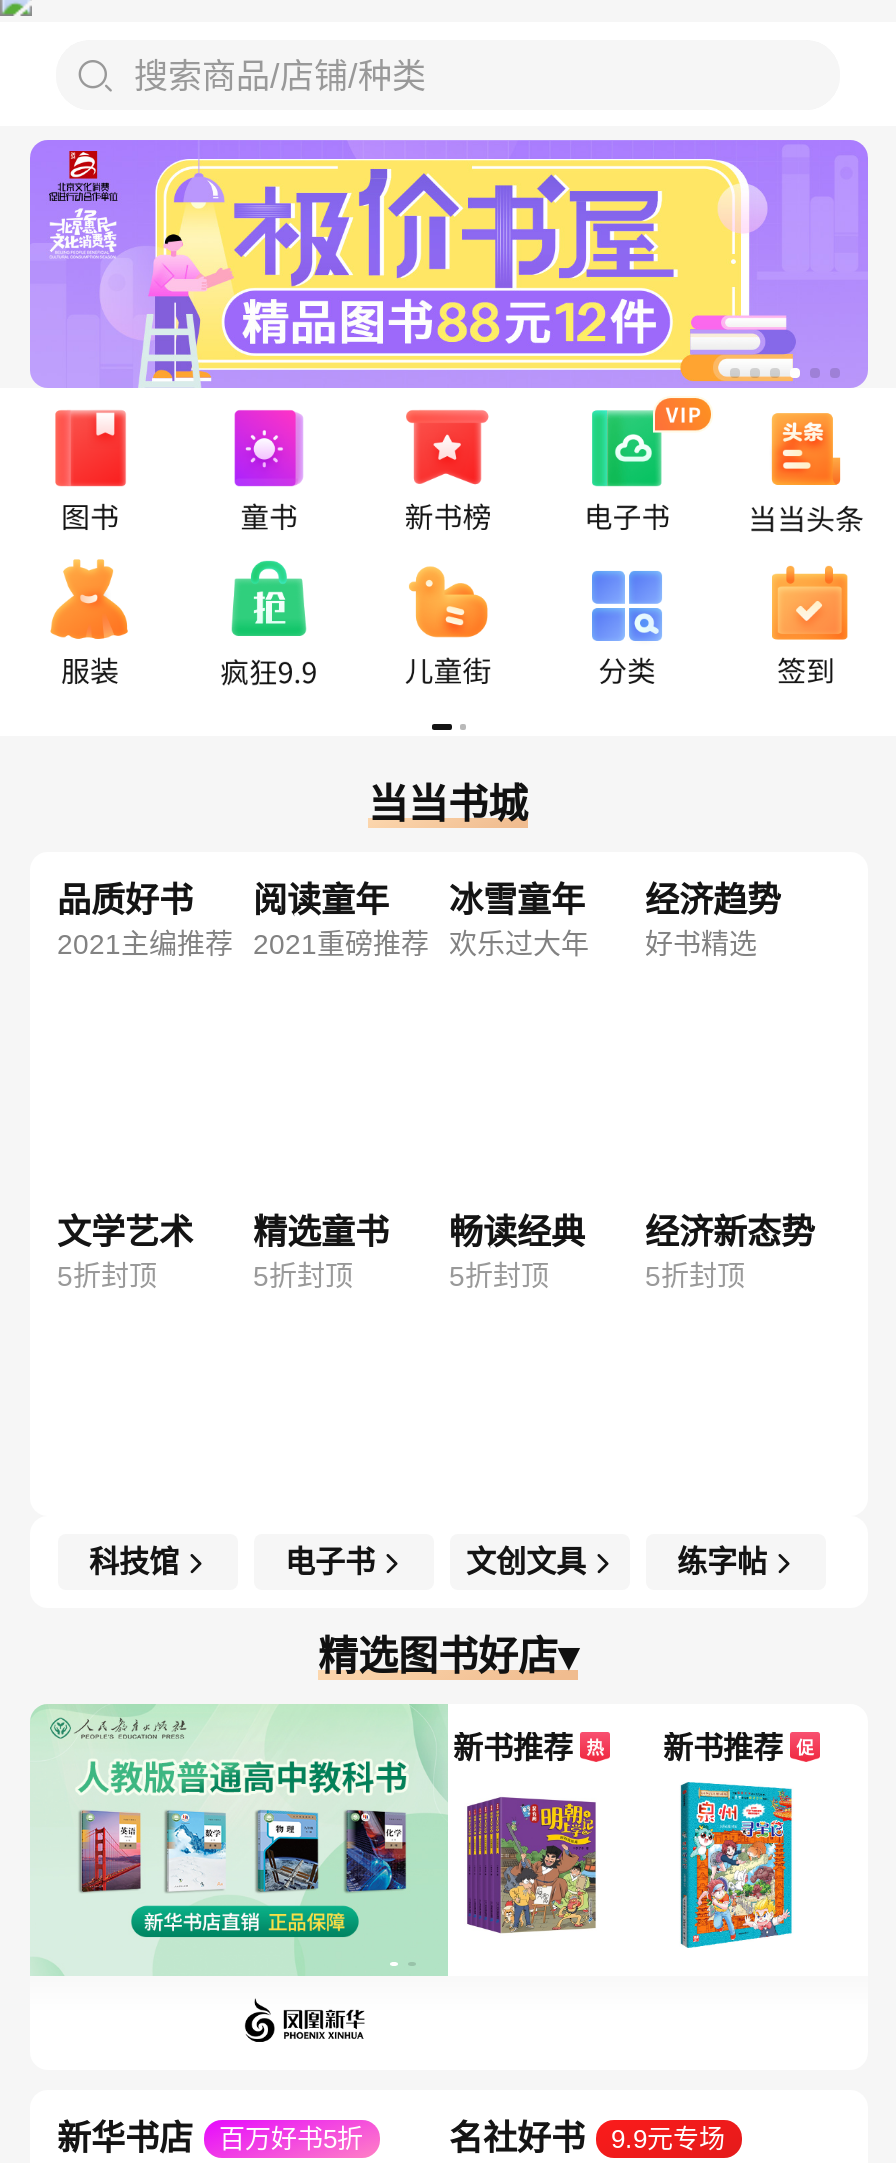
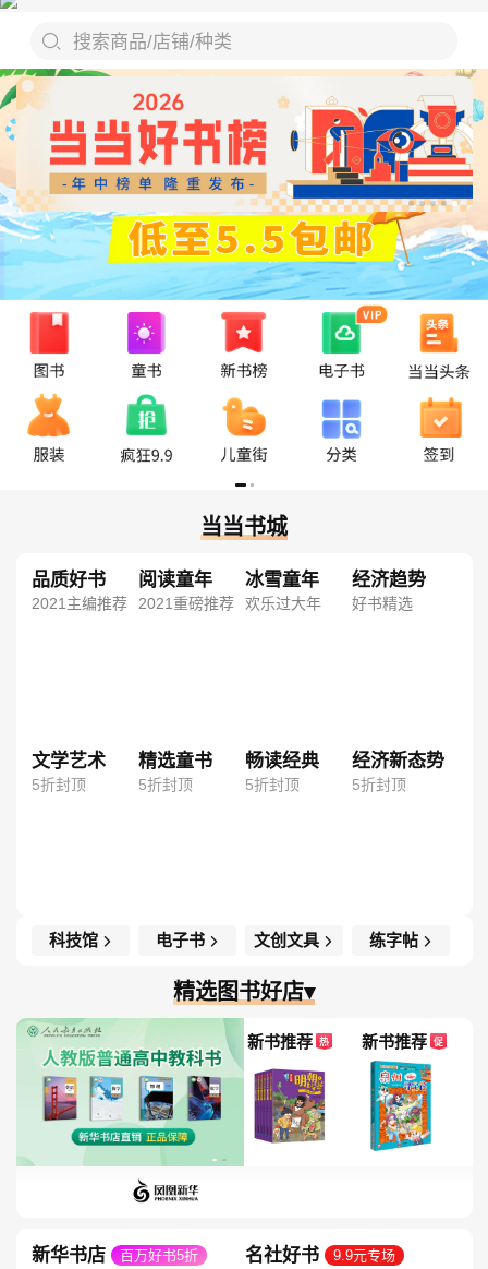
[6,126,890,388] [image] -> [3,68,485,300] [image]

